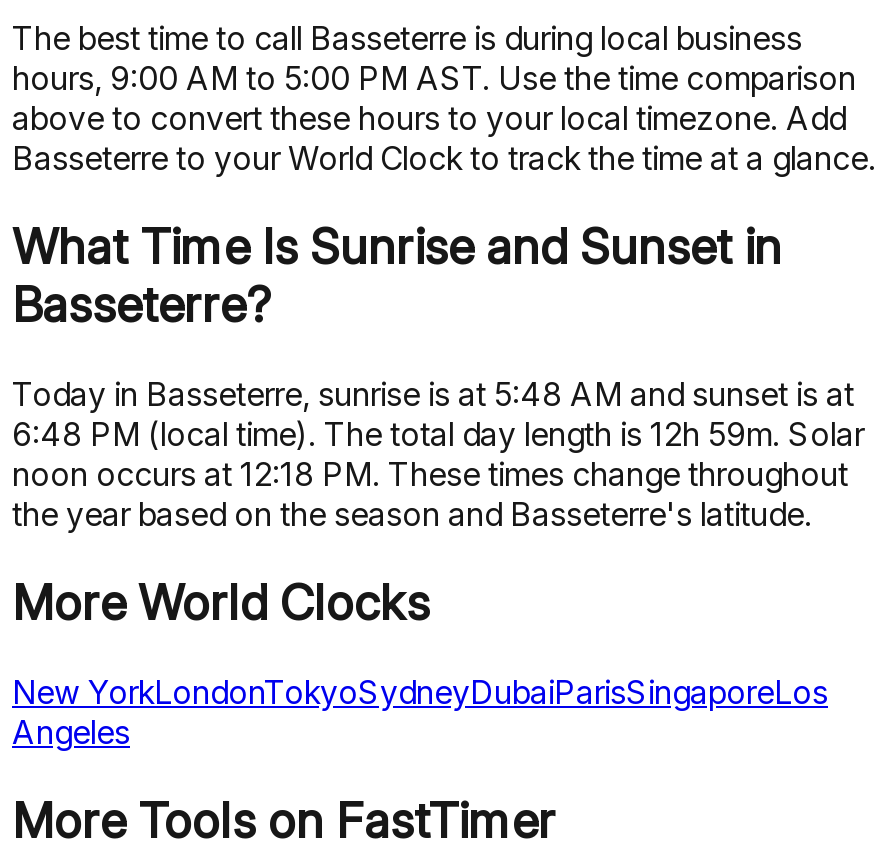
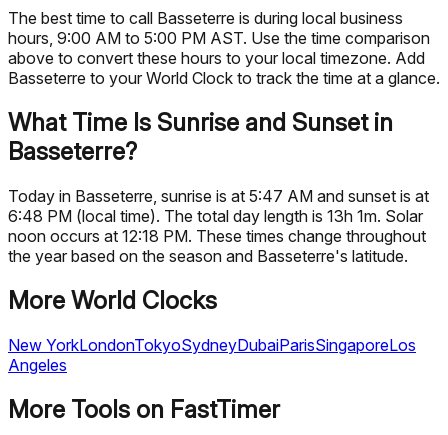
[12,375,854,415] Today in Basseterre, sunrise is at 5:48 AM and sunset is at -> [8,186,429,206] Today in Basseterre, sunrise is at 5:47 AM and sunset is at
[12,415,864,455] 6:48 PM (local time). The total day length is 12h 59m. Solar -> [8,206,423,226] 6:48 PM (local time). The total day length is 13h 1m. Solar

